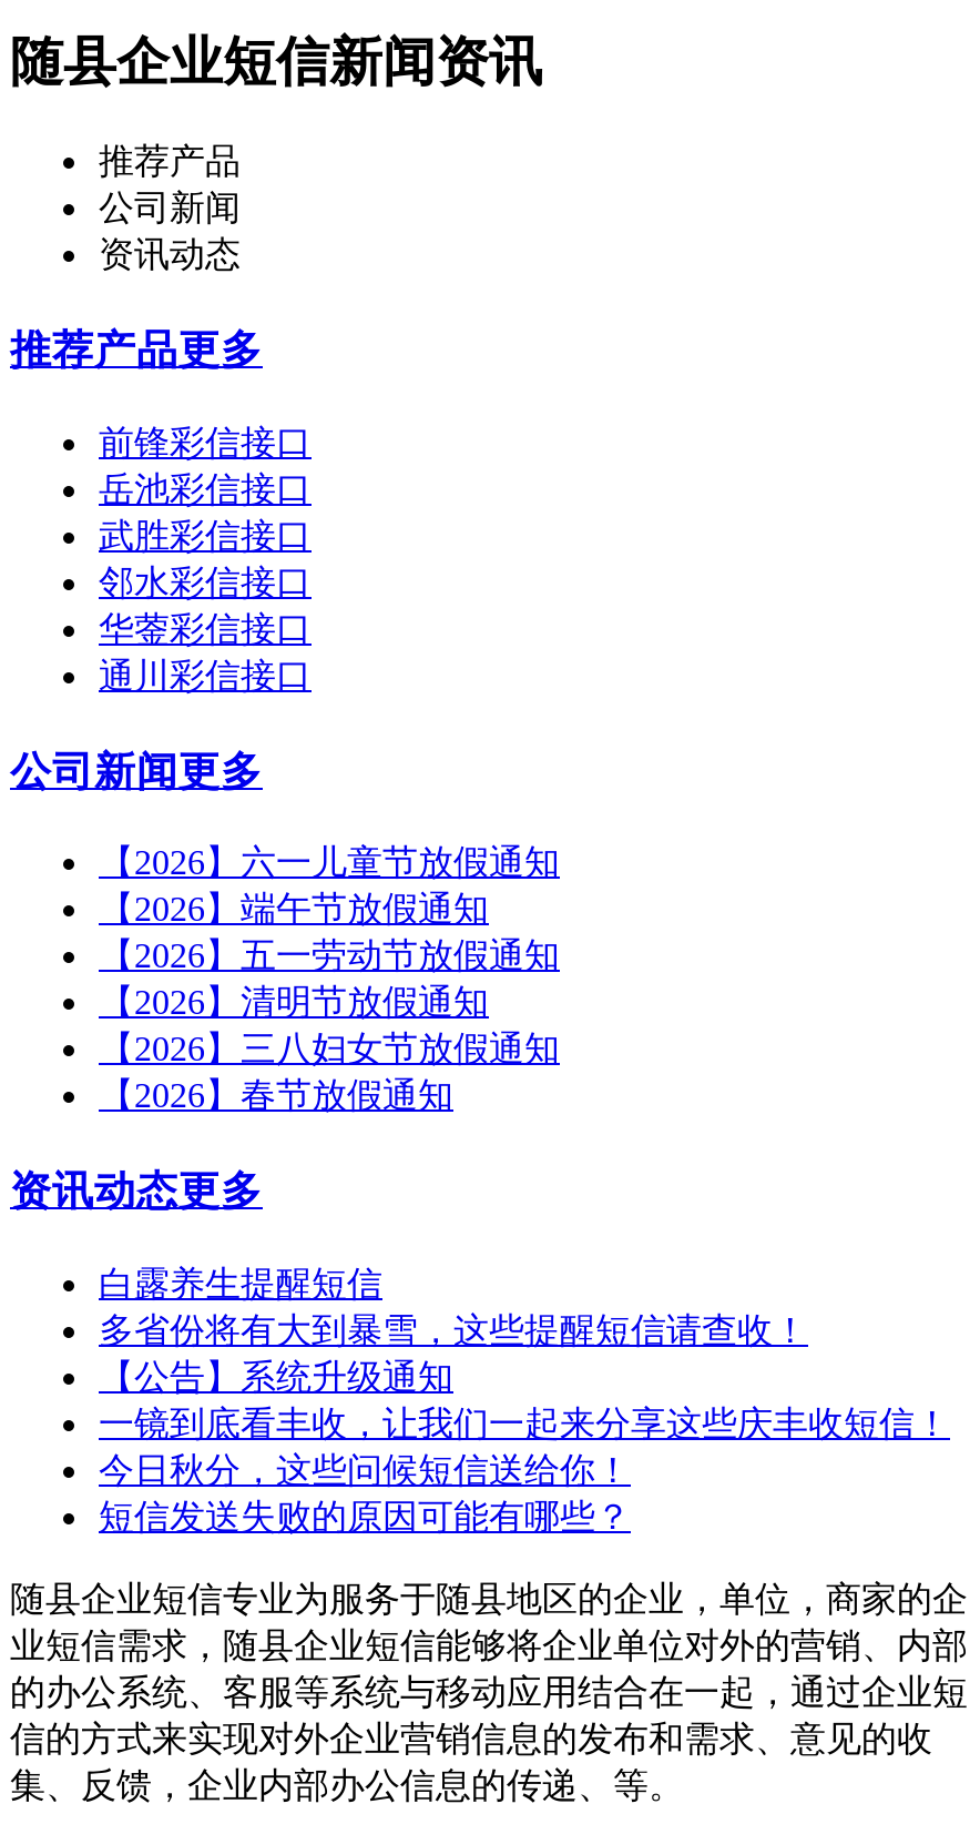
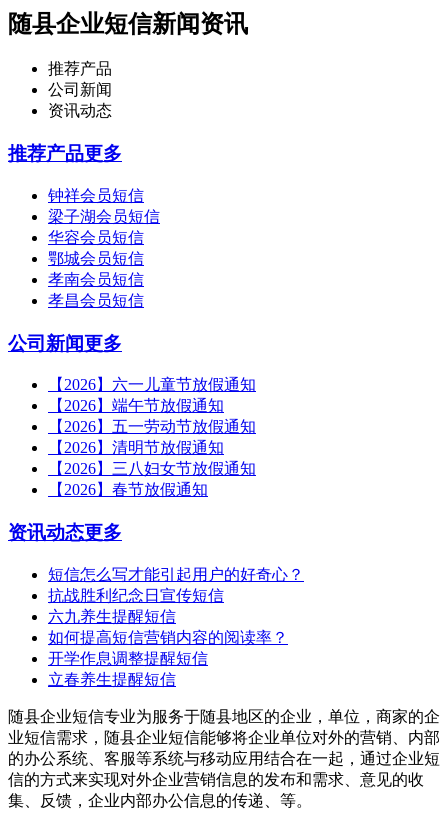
[99,424,312,694] 前锋彩信接口 | 岳池彩信接口 | 武胜彩信接口 | 邻水彩信接口 | 华蓥彩信接口 | 通川彩信接口 -> [48,187,160,309] 钟祥会员短信 | 梁子湖会员短信 | 华容会员短信 | 鄂城会员短信 | 孝南会员短信 | 孝昌会员短信
[99,1264,950,1535] 白露养生提醒短信 | 多省份将有大到暴雪，这些提醒短信请查收！ | 【公告】系统升级通知 | 一镜到底看丰收，让我们一起来分享这些庆丰收短信！ | 今日秋分，这些问候短信送给你！ | 短信发送失败的原因可能有哪些？ -> [48,566,304,688] 短信怎么写才能引起用户的好奇心？ | 抗战胜利纪念日宣传短信 | 六九养生提醒短信 | 如何提高短信营销内容的阅读率？ | 开学作息调整提醒短信 | 立春养生提醒短信

